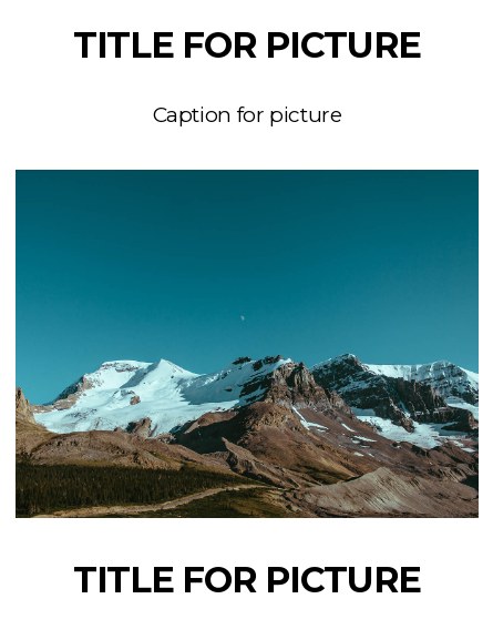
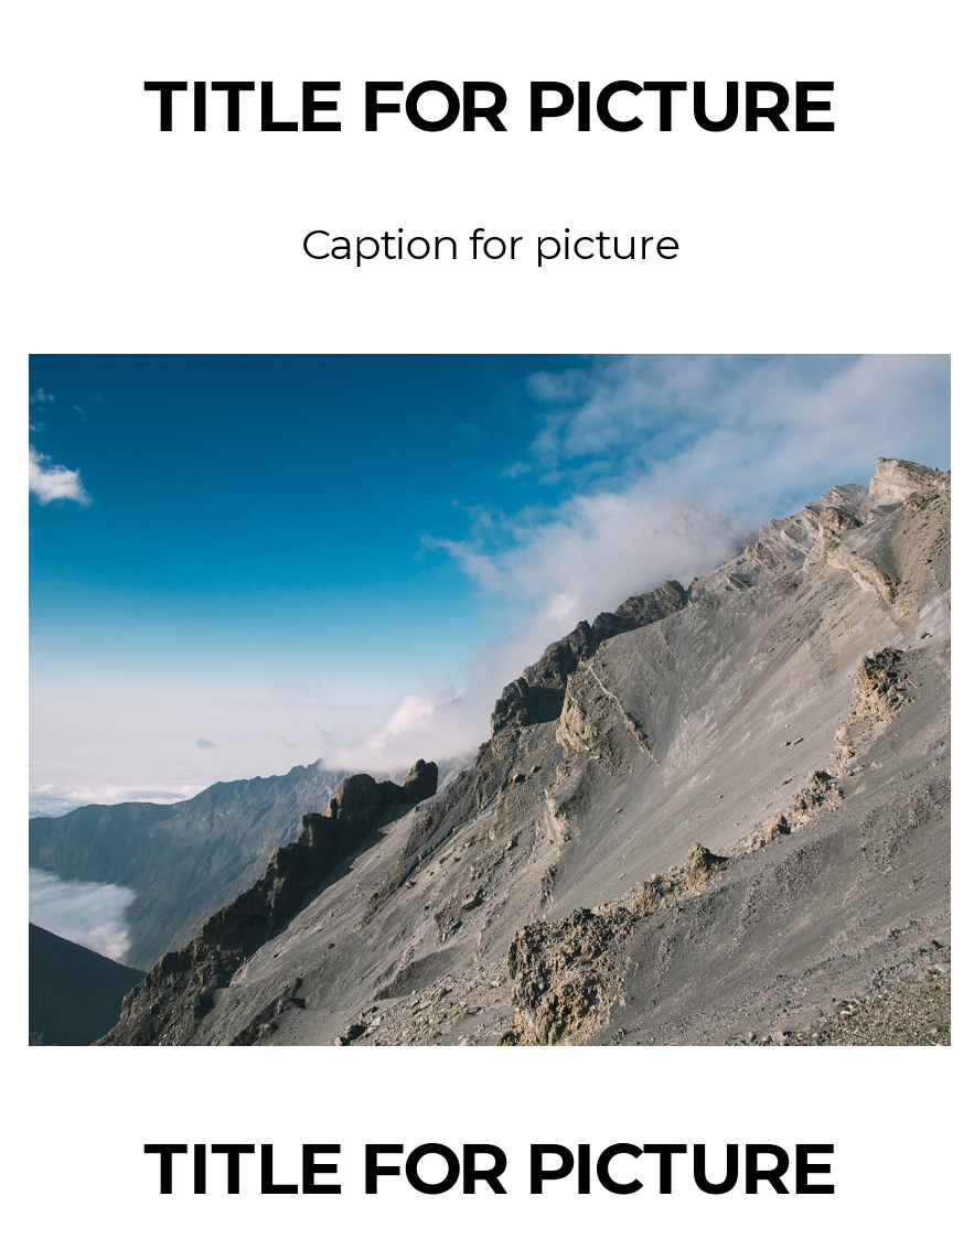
[14,170,480,519] [image] -> [29,354,953,1048] [image]

